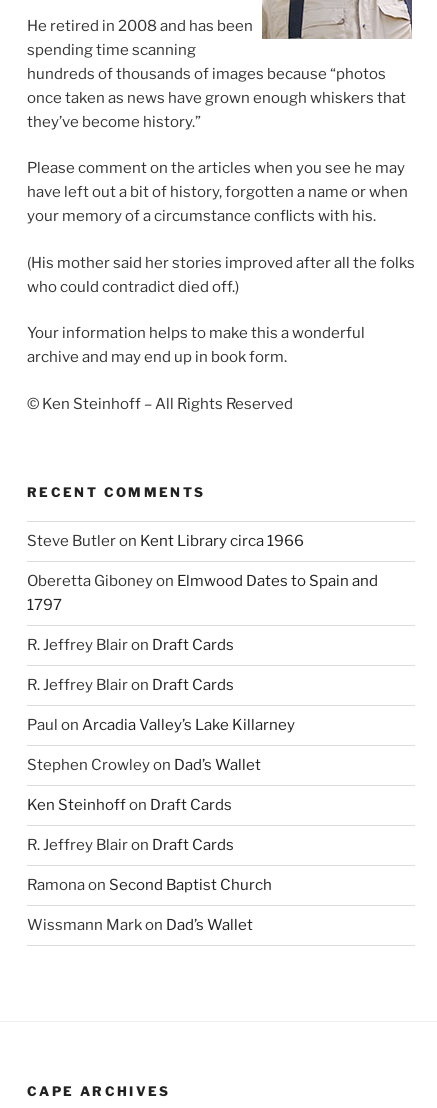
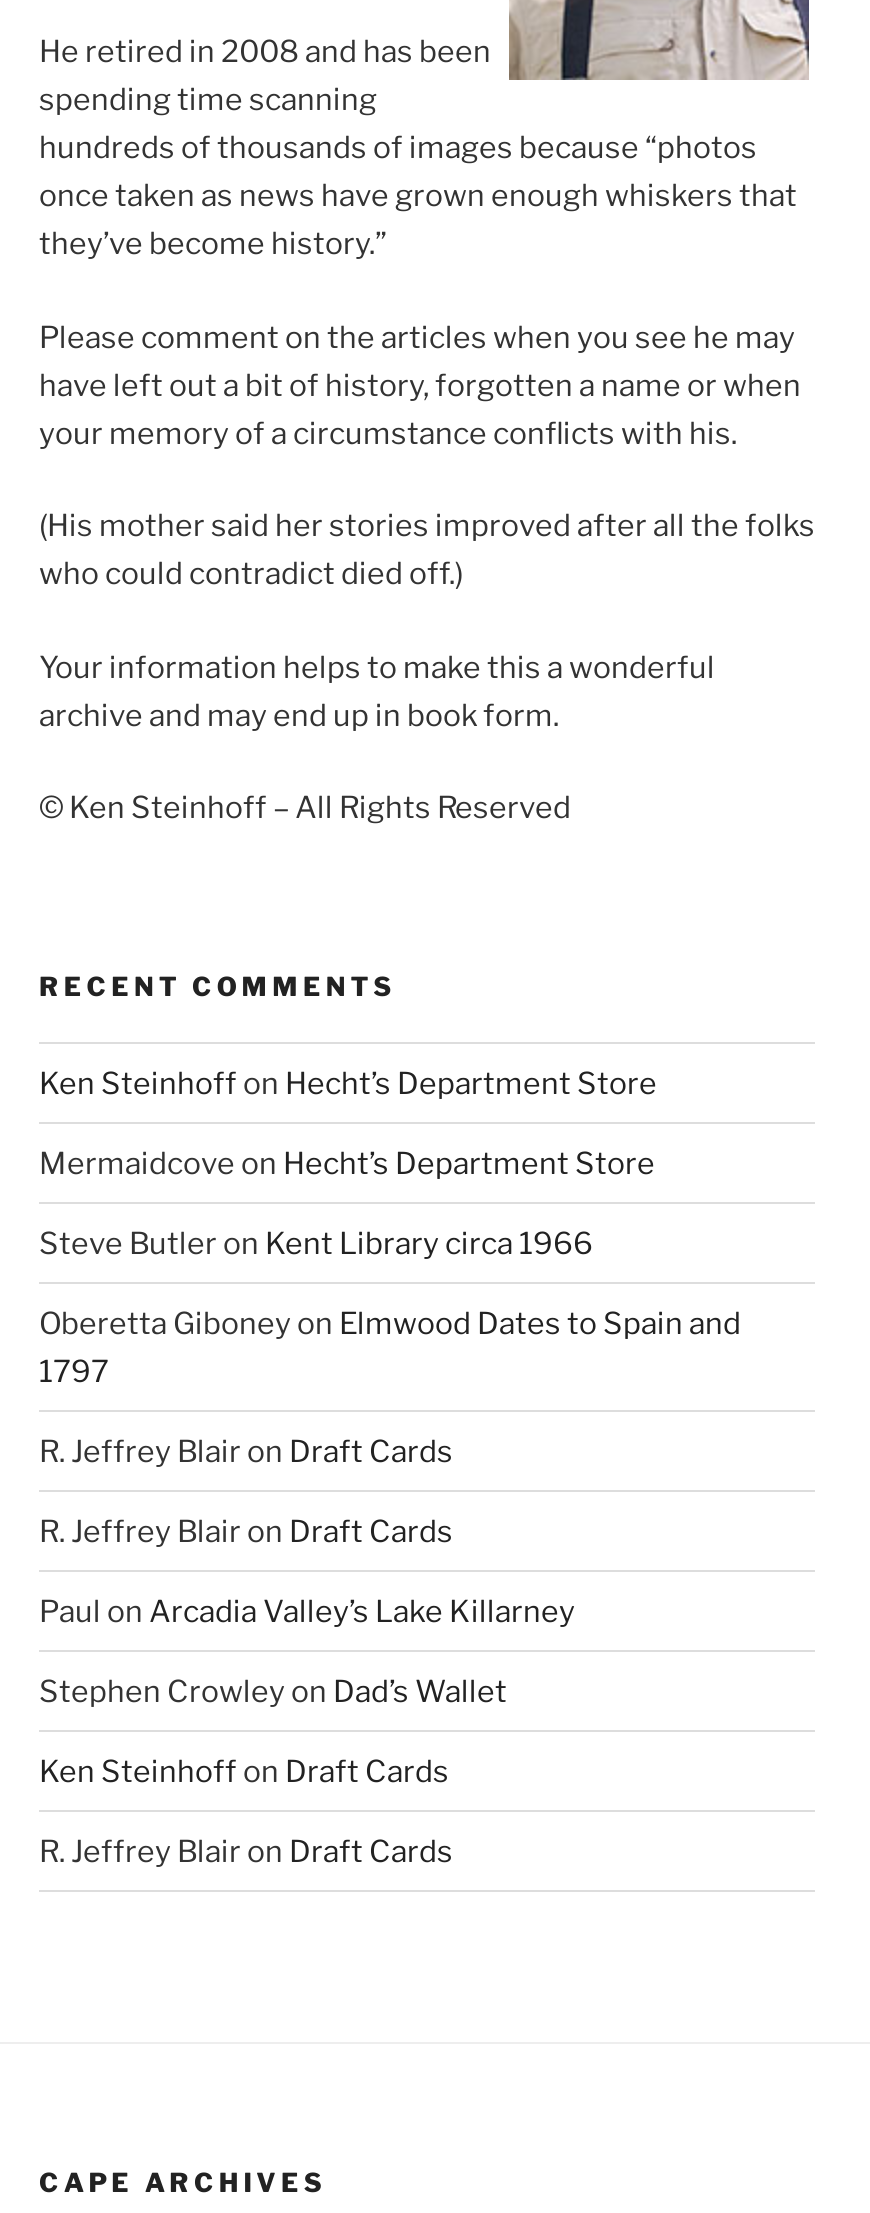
none -> [39,1065,657,1181] Ken Steinhoff on Hecht’s Department Store | Mermaidcove on Hecht’s Department Store
moved [27,532,378,854] -> [39,1225,741,1869]: Steve Butler on Kent Library circa 1966 | Oberetta Giboney on Elmwood Dates to Spain and | 1797 | ... | Ken Steinhoff on Draft Cards | R. Jeffrey Blair on Draft Cards
[27,876,272,934] Ramona on Second Baptist Church | Wissmann Mark on Dad’s Wallet -> none

